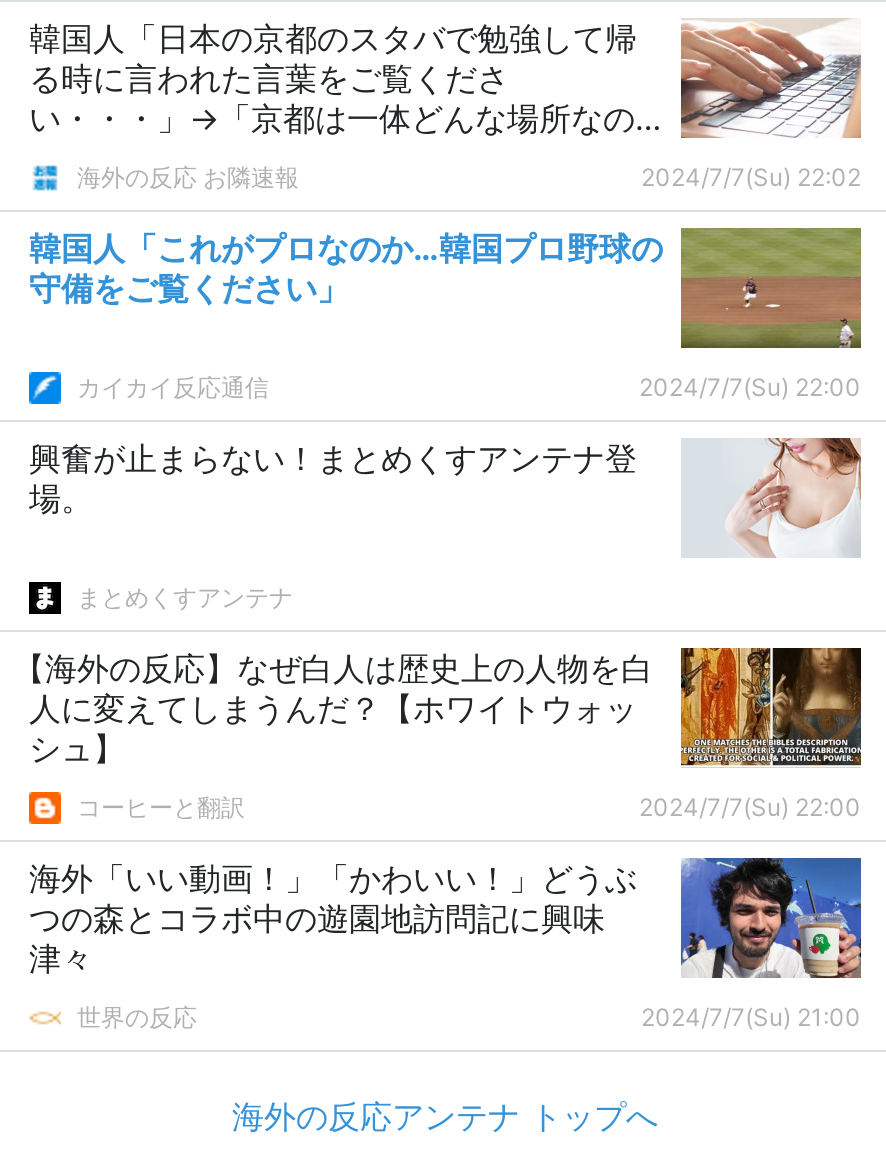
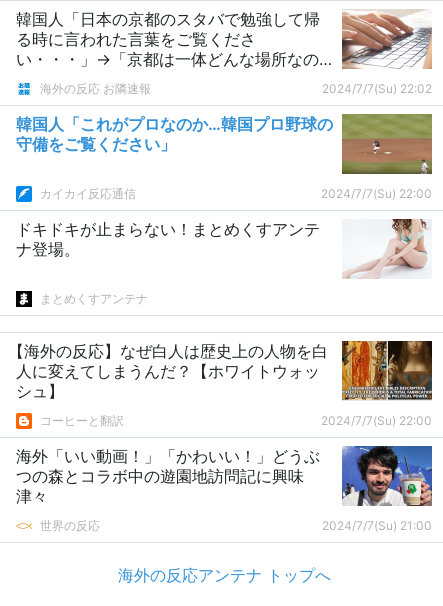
[29,436,863,558] [image] | 興奮が止まらない！まとめくすアンテナ登 | 場。 -> [16,218,432,278] [image] | ドキドキが止まらない！まとめくすアンテ | ナ登場。

